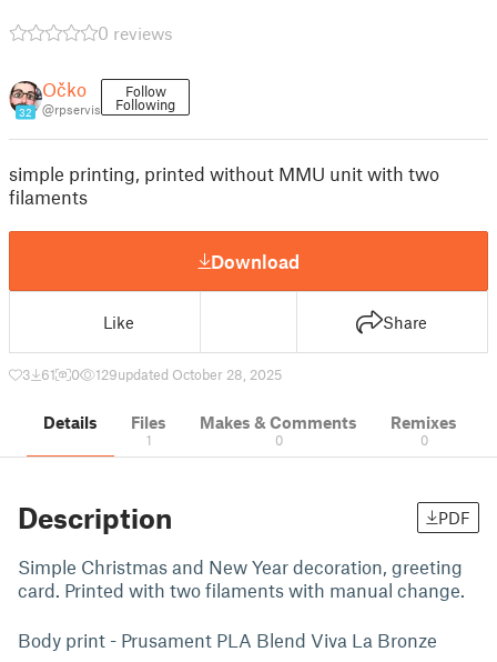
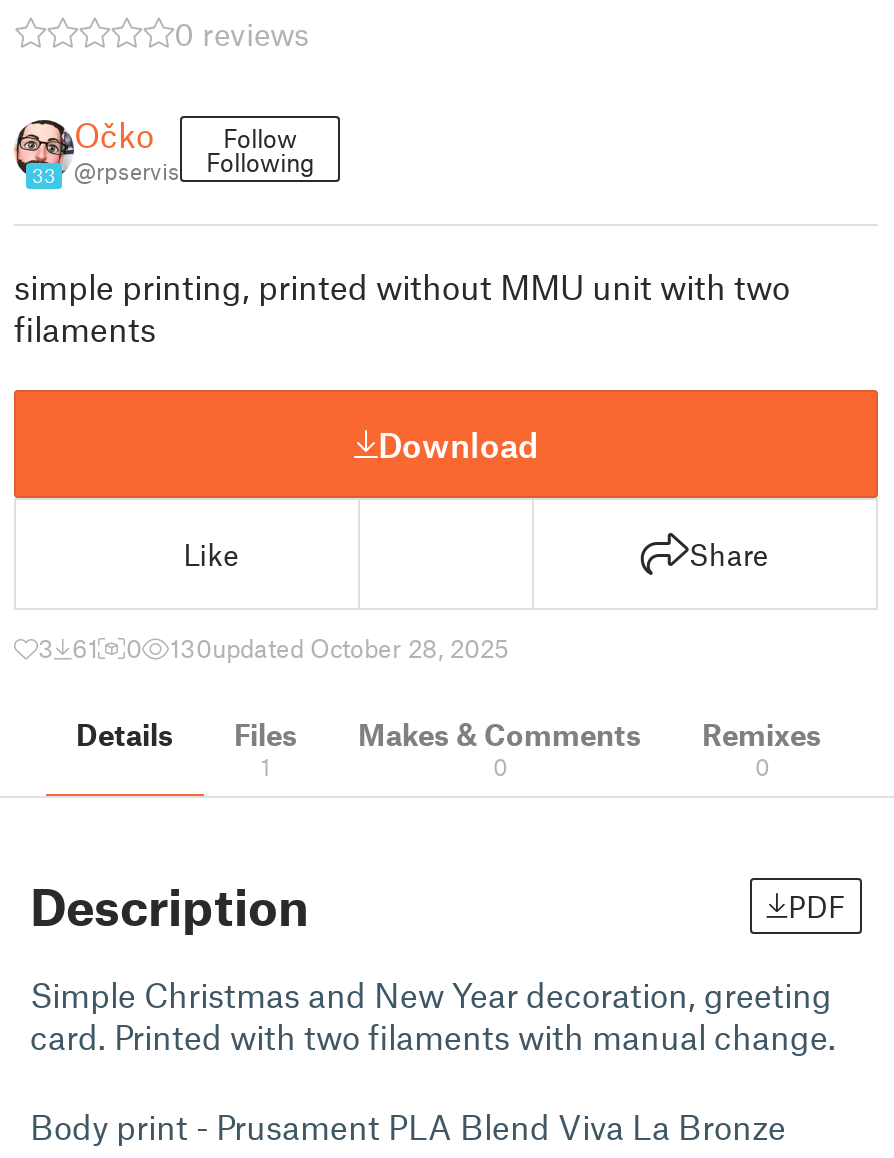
[19,96,175,118] 32 @rpservis Following -> [32,146,314,186] 33 @rpservis Following
[95,365,282,383] 129updated October 28, 2025 -> [170,632,508,664] 130updated October 28, 2025

